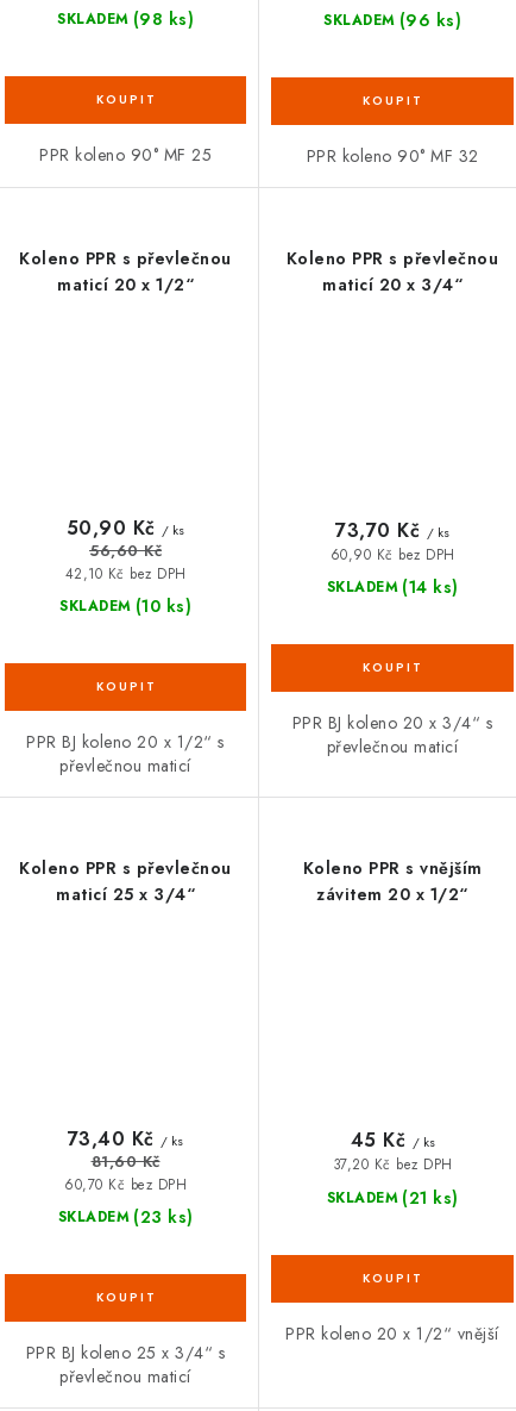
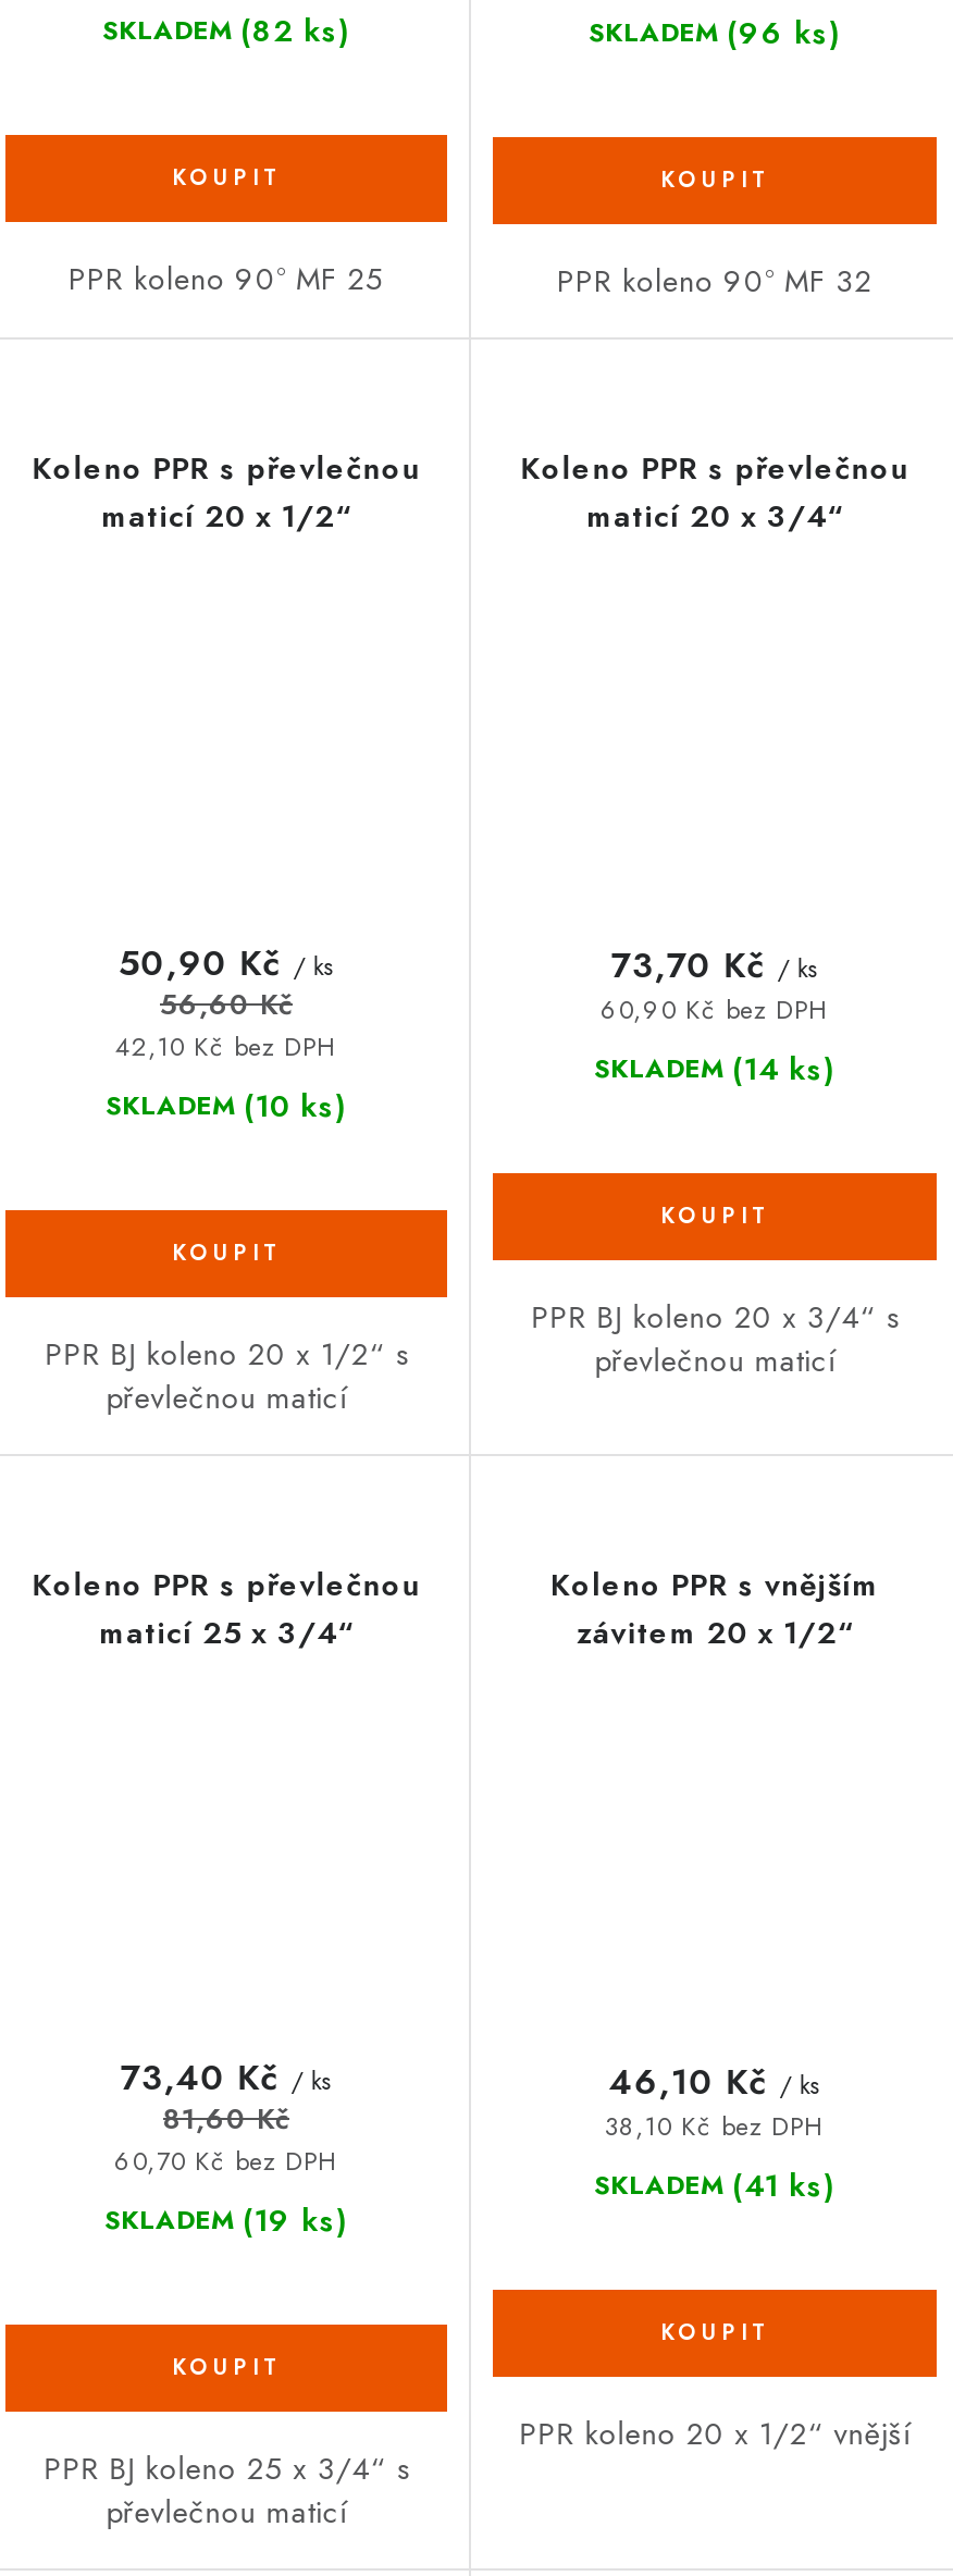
[57,7,194,31] SKLADEM (98 ks) -> [102,9,350,52] SKLADEM (82 ks)
[350,1127,435,1154] 45 Kč / ks -> [609,2055,821,2105] 46,10 Kč / ks
[332,1155,452,1174] 37,20 Kč bez DPH -> [605,2108,825,2142] 38,10 Kč bez DPH
[326,1186,458,1210] SKLADEM (21 ks) -> [594,2163,836,2207] SKLADEM (41 ks)
[58,1205,193,1229] SKLADEM (23 ks) -> [104,2199,348,2242] SKLADEM (19 ks)

